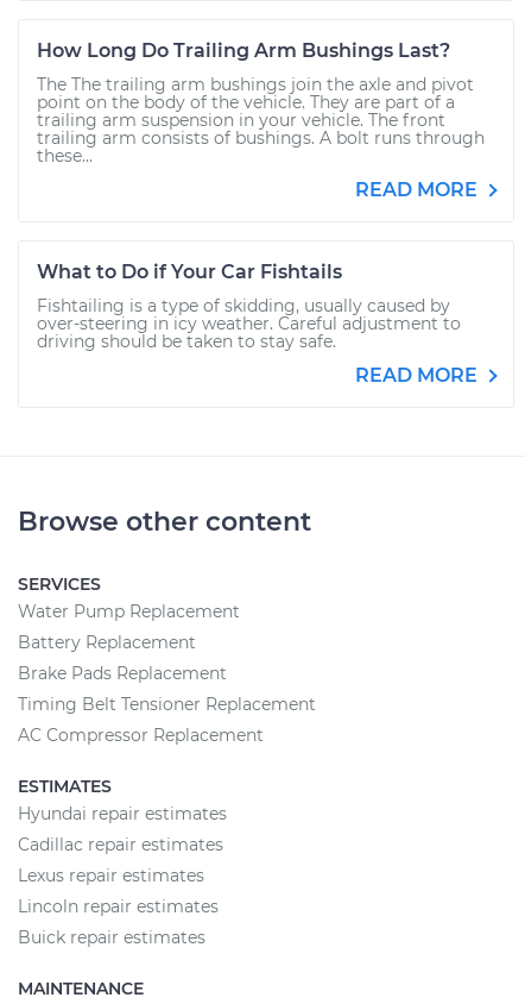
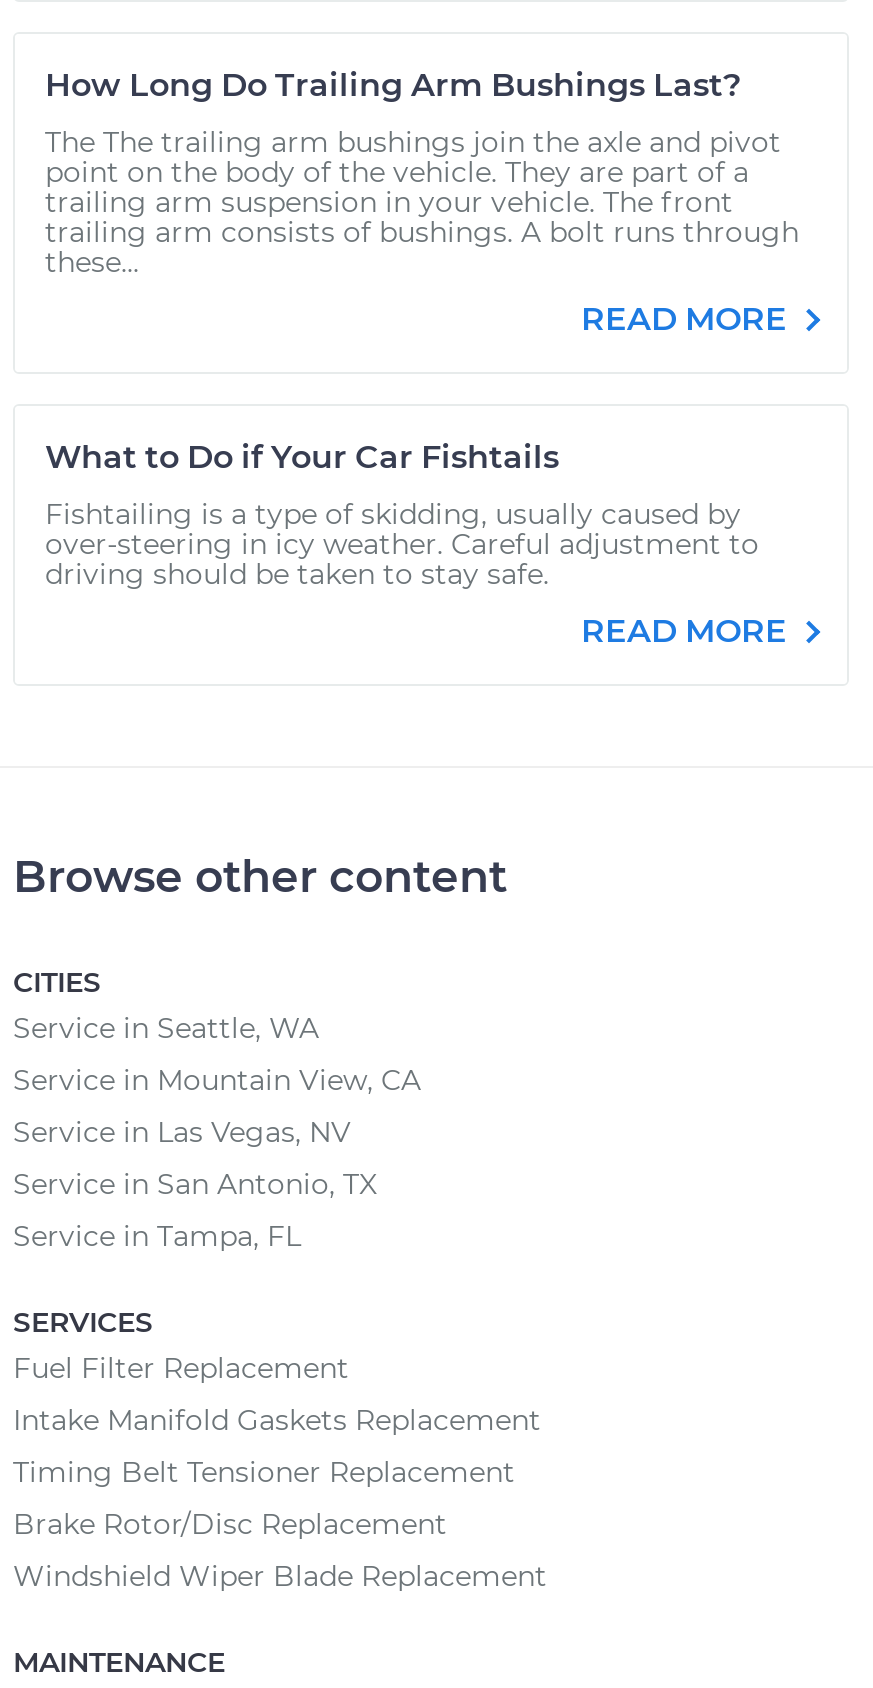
none -> [13,964,421,1254] CITIES | Service in Seattle, WA | Service in Mountain View, CA | Service in Las Vegas, NV | Service in San Antonio, TX | Service in Tampa, FL
moved [18,573,101,595] -> [13,1304,153,1340]: SERVICES
[18,601,240,684] Water Pump Replacement | Battery Replacement | Brake Pads Replacement -> [13,1350,541,1438] Fuel Filter Replacement | Intake Manifold Gaskets Replacement
moved [18,694,316,715] -> [13,1454,515,1490]: Timing Belt Tensioner Replacement
[18,724,264,948] AC Compressor Replacement | ESTIMATES | Hyundai repair estimates | Cadillac repair estimates | Lexus repair estimates | Lincoln repair estimates | Buick repair estimates -> [13,1506,547,1594] Brake Rotor/Disc Replacement | Windshield Wiper Blade Replacement

